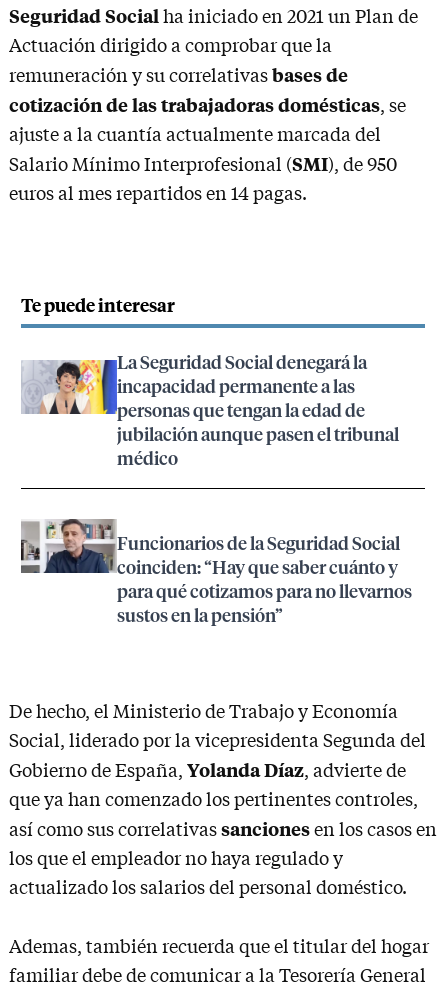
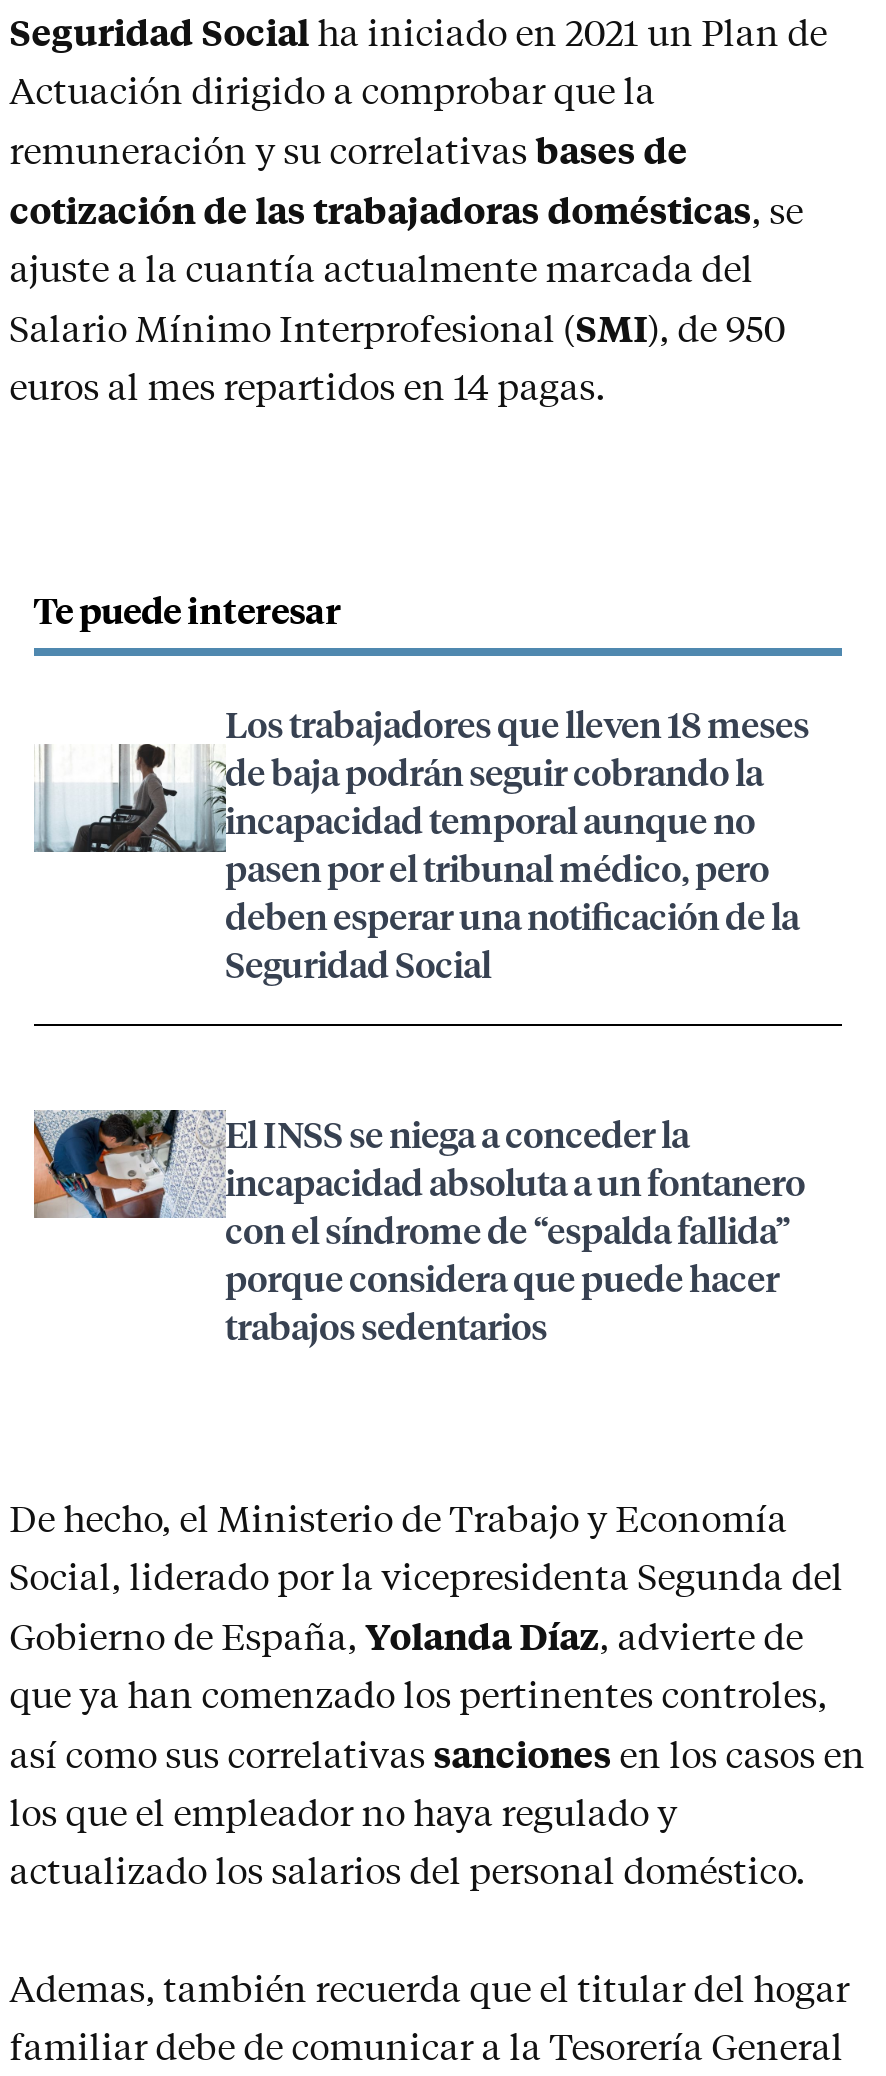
[21,350,399,469] [image] | La Seguridad Social denegará la | incapacidad permanente a las | personas que tengan la edad de | jubilación aunque pasen el tribunal | médico -> [34,700,809,986] [image] | Los trabajadores que lleven 18 meses | de baja podrán seguir cobrando la | incapacidad temporal aunque no | pasen por el tribunal médico, pero | deben esperar una notificación de la | Seguridad Social
[20,512,412,626] [image] | Funcionarios de la Seguridad Social | coinciden: “Hay que saber cuánto y | para qué cotizamos para no llevarnos | sustos en la pensión” -> [32,1108,805,1348] [image] | El INSS se niega a conceder la | incapacidad absoluta a un fontanero | con el síndrome de “espalda fallida” | porque considera que puede hacer | trabajos sedentarios

